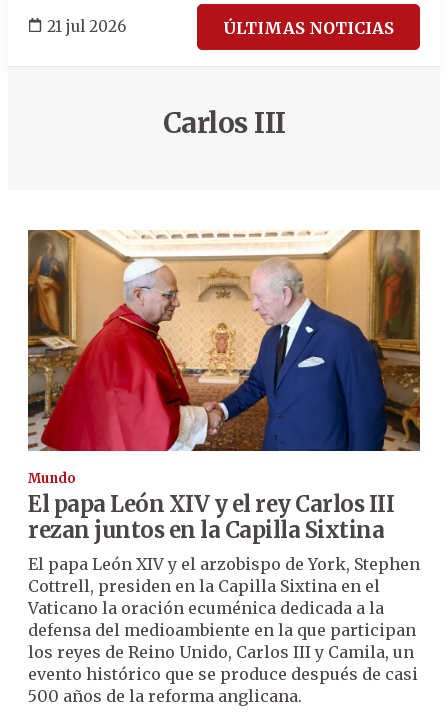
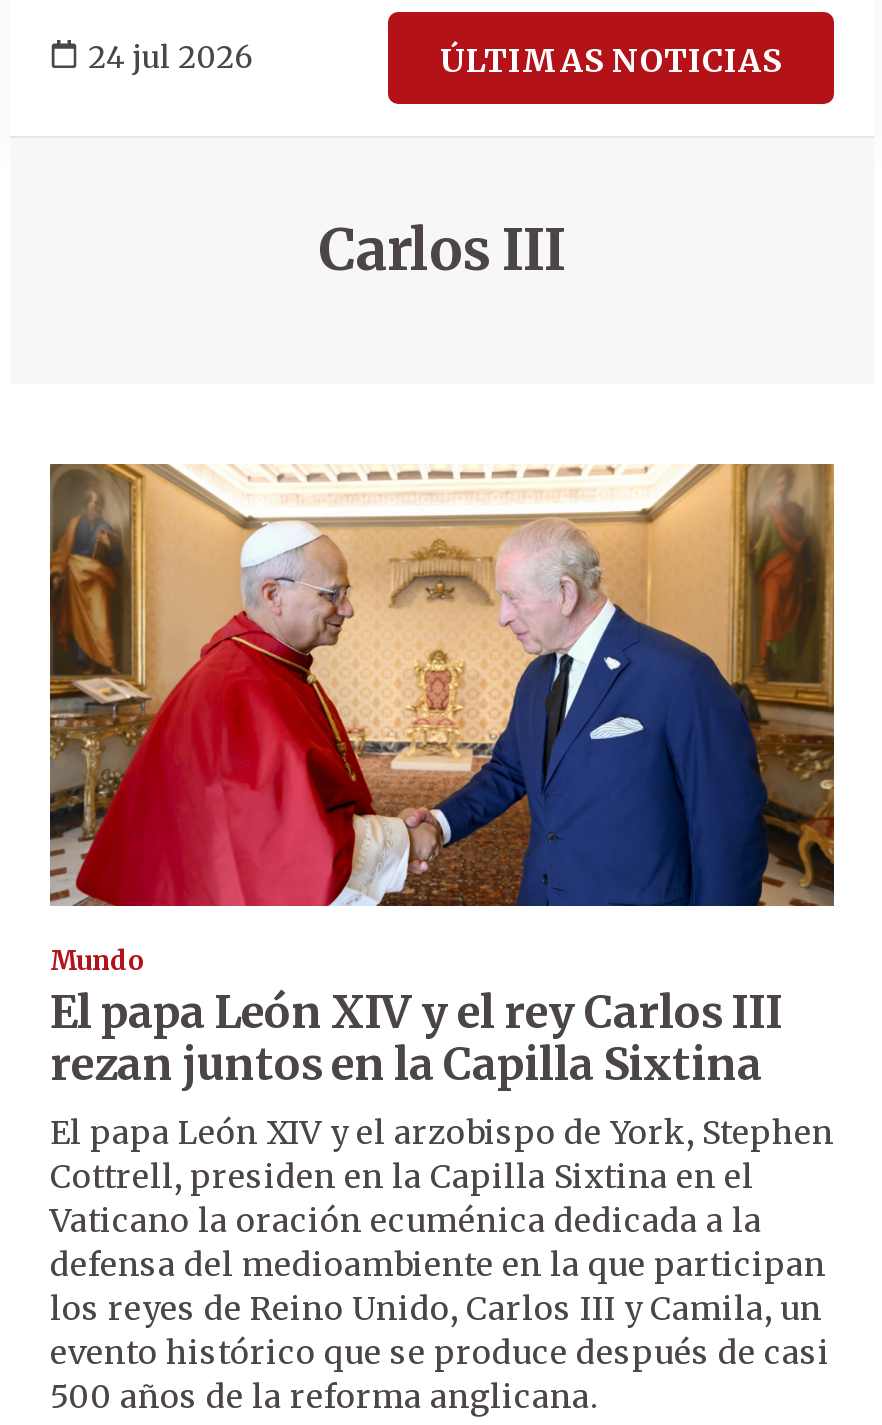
[47,16,126,35] 21 jul 2026 -> [88,37,252,75] 24 jul 2026

